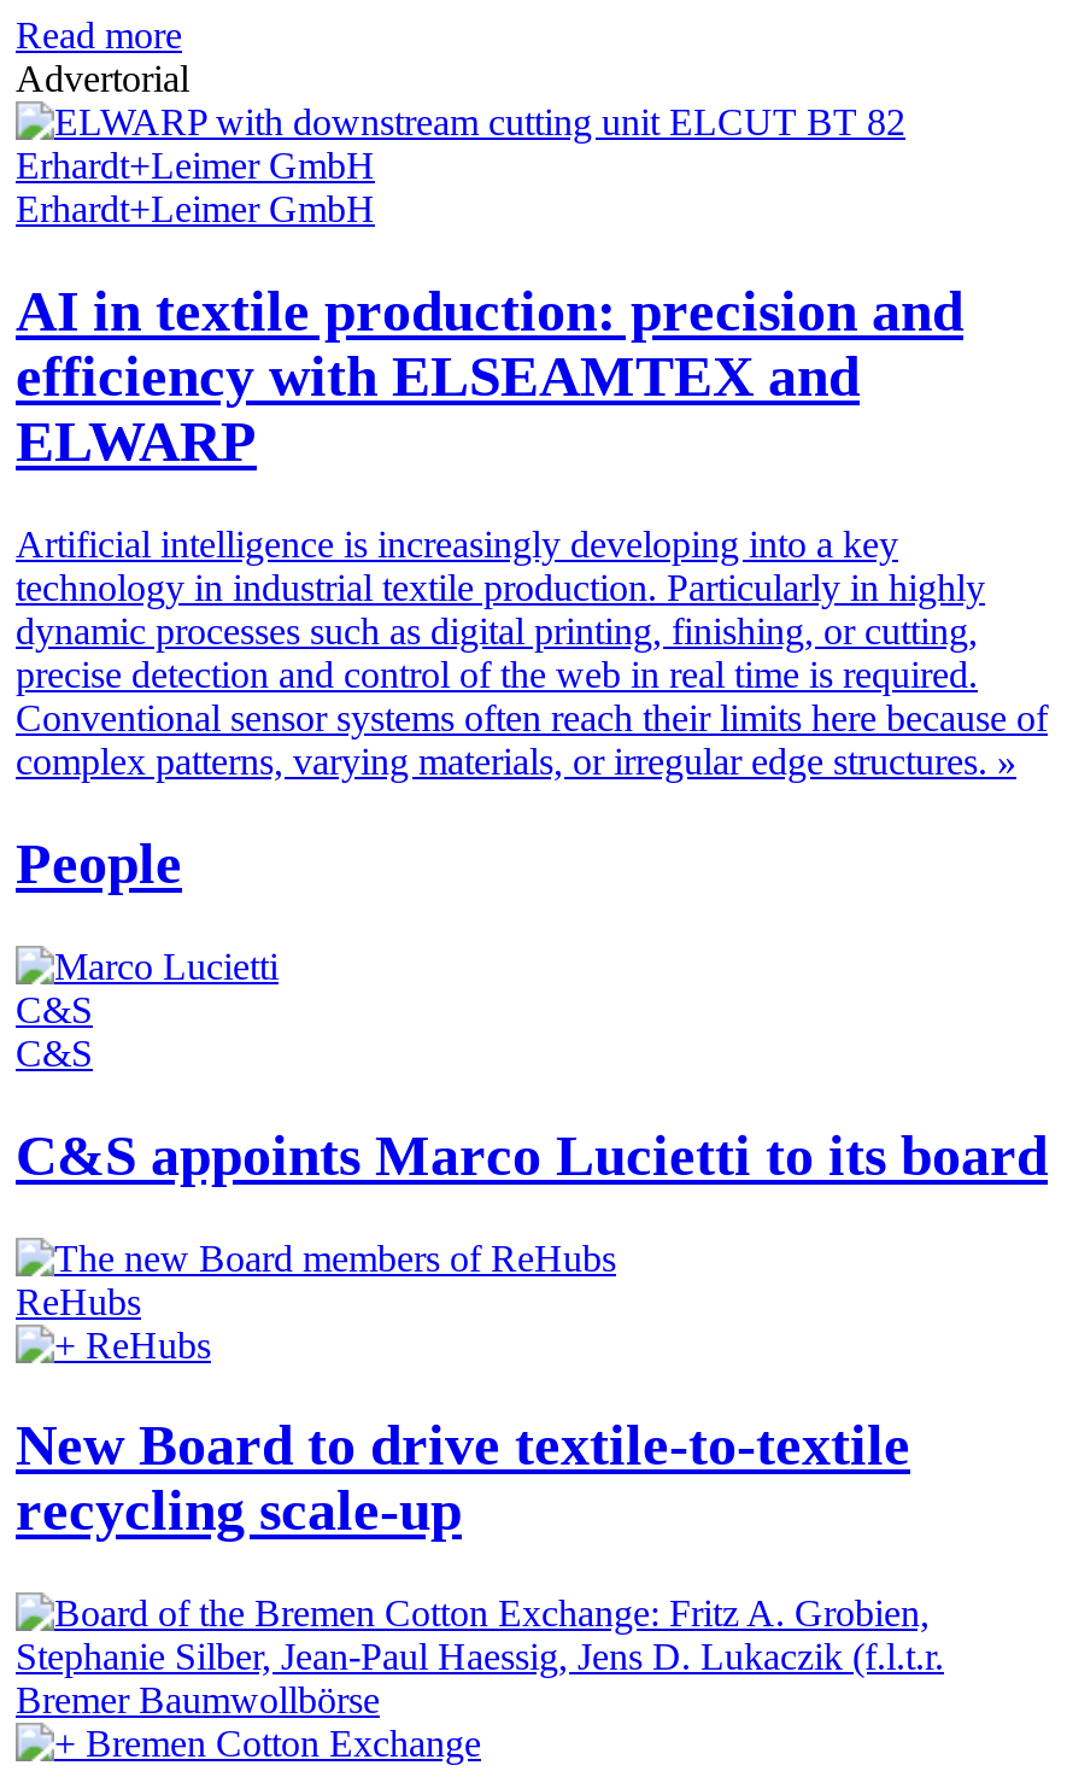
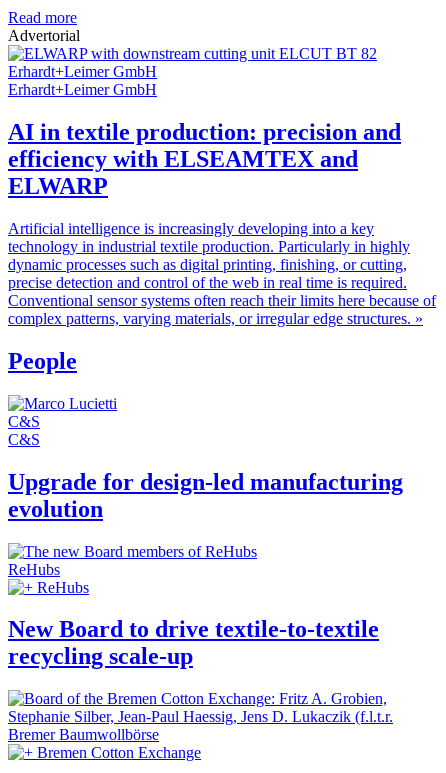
[16,1123,1048,1186] C&S appoints Marco Lucietti to its board -> [8,469,403,522] Upgrade for design-led manufacturing | evolution

